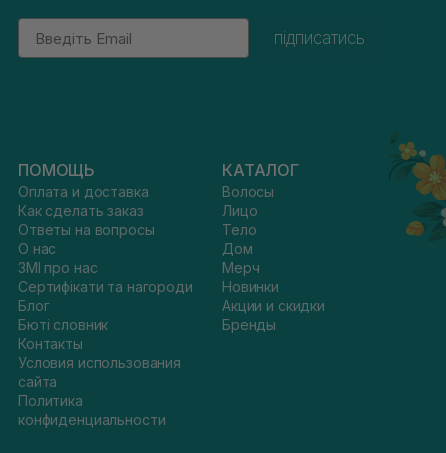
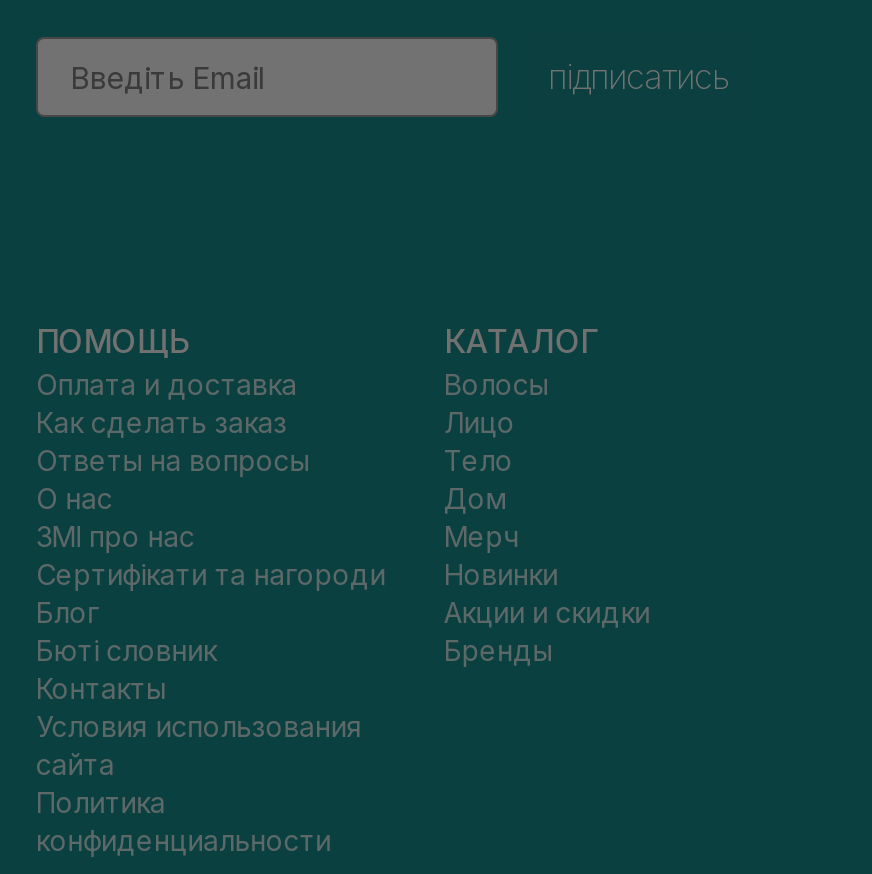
[391,138,443,240] [image] -> none

